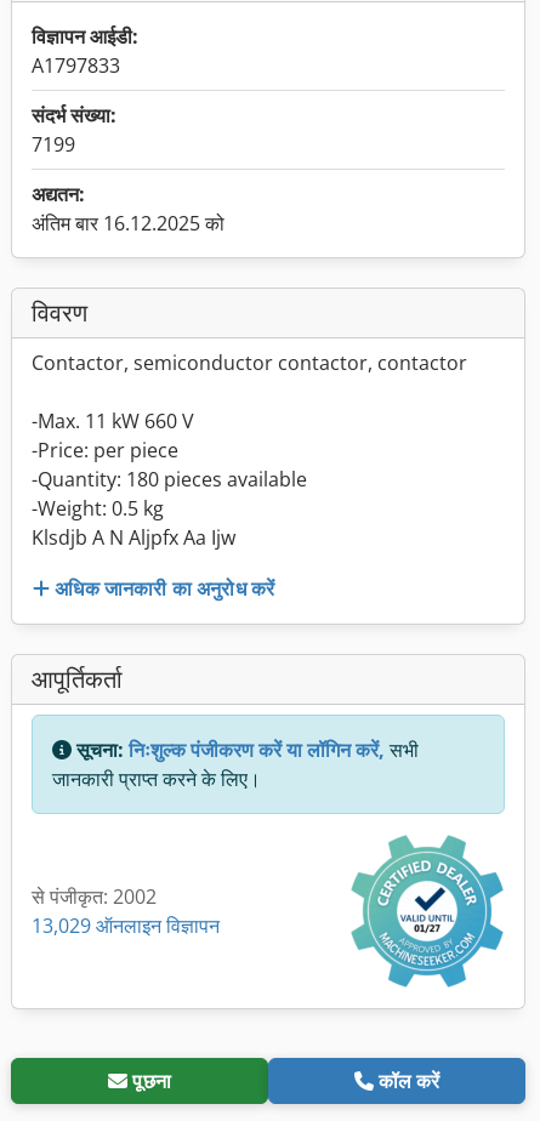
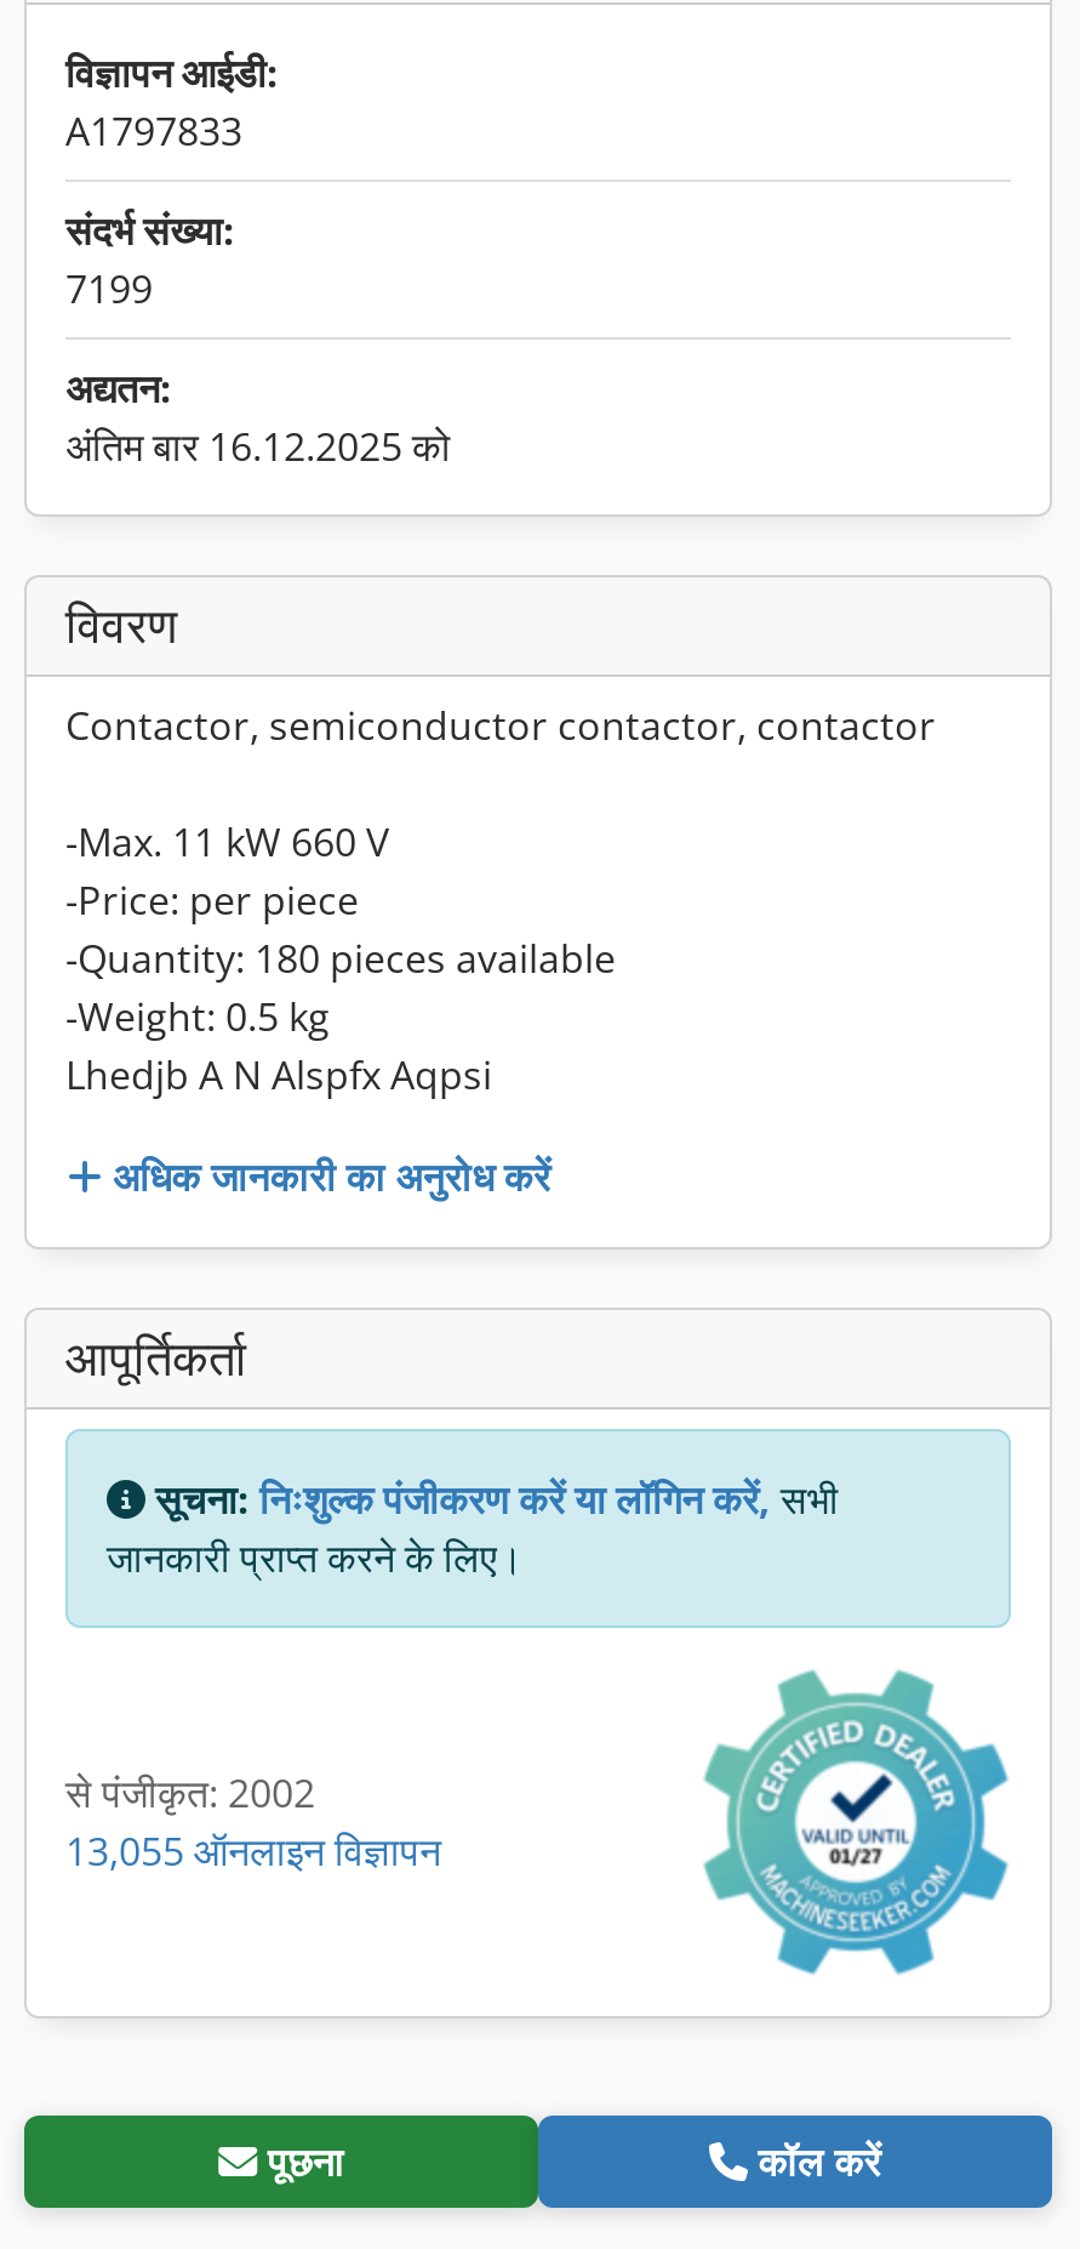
[32,524,235,551] Klsdjb A N Aljpfx Aa Ijw -> [65,1048,492,1101] Lhedjb A N Alspfx Aqpsi
[32,912,220,939] 13,029 ऑनलाइन विज्ञापन -> [65,1824,441,1877] 13,055 ऑनलाइन विज्ञापन

